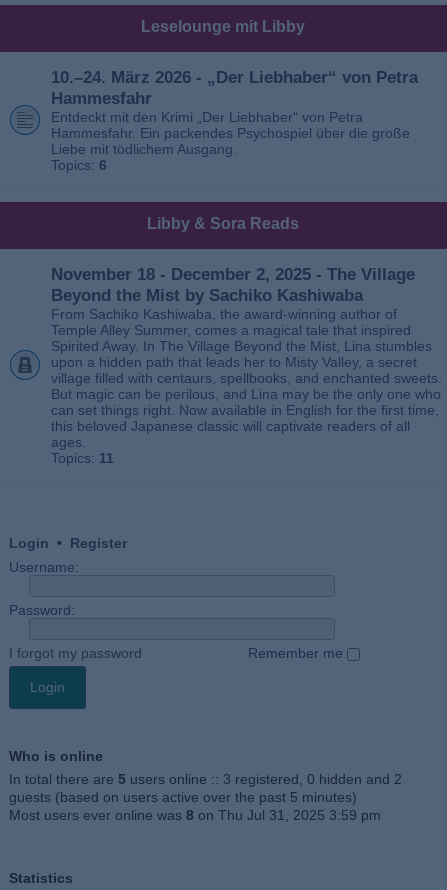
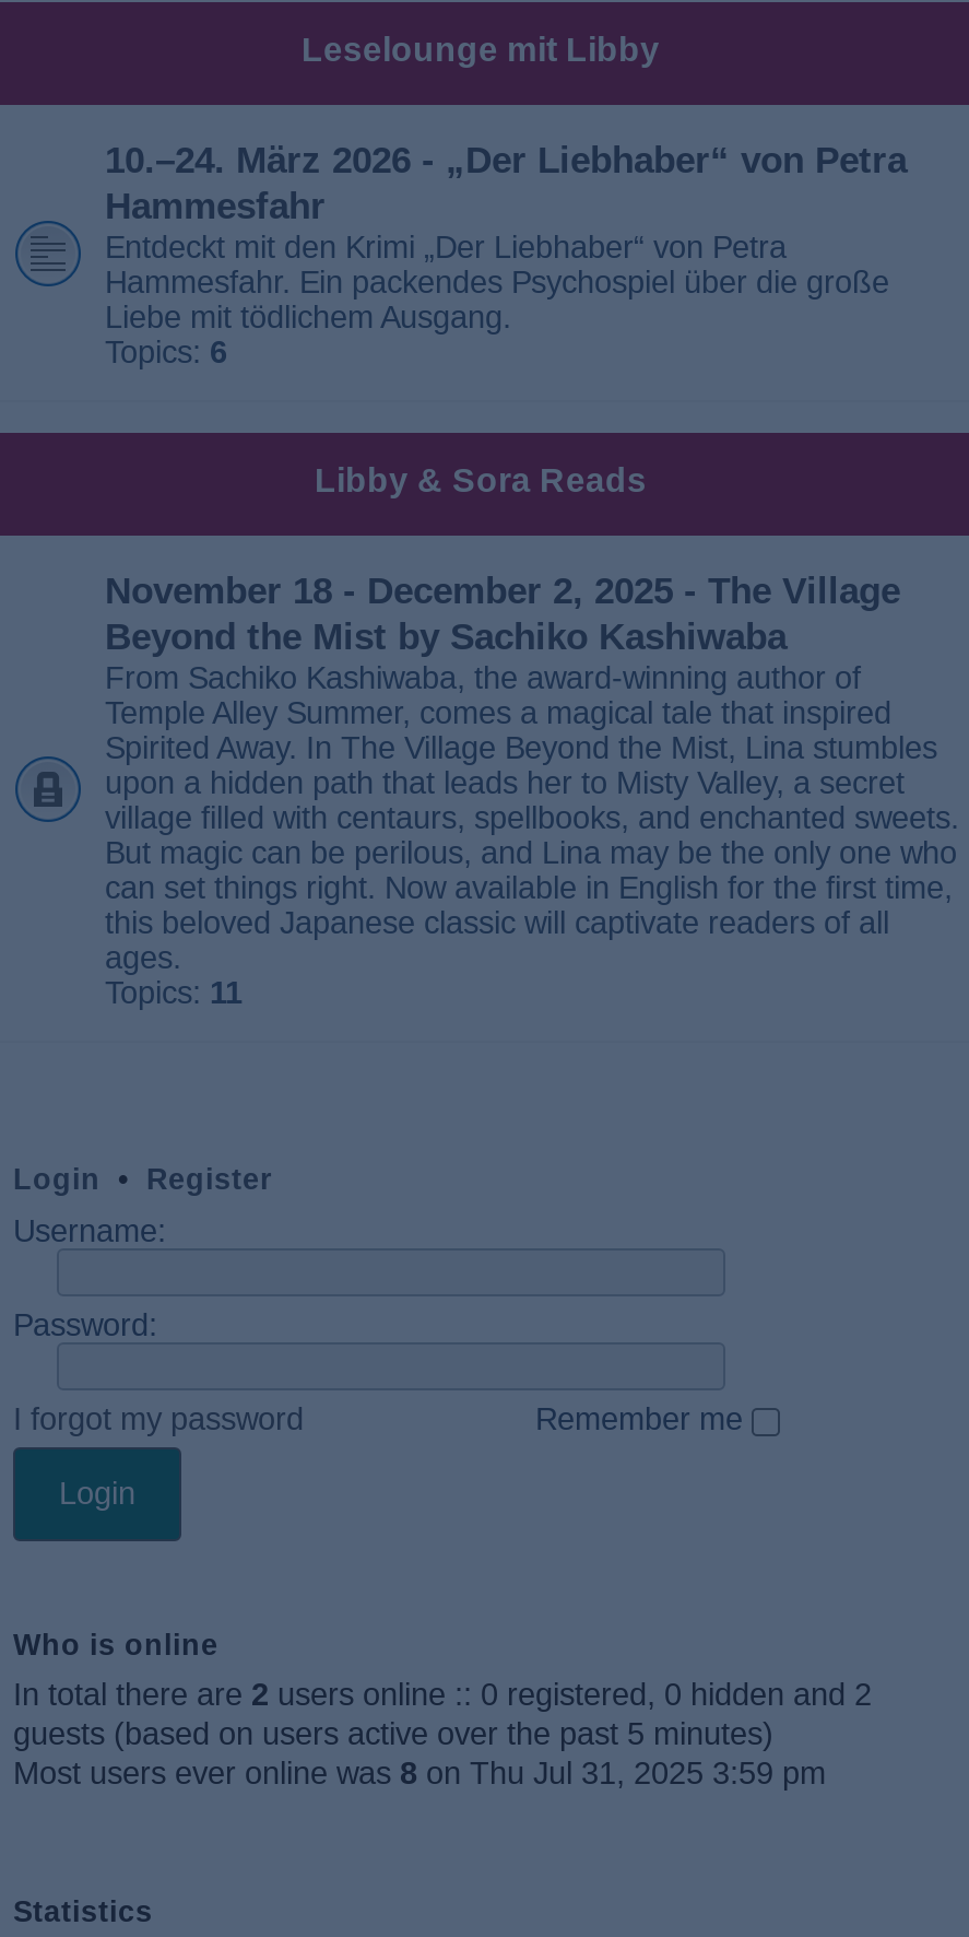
[9,771,402,787] In total there are 5 users online :: 3 registered, 0 hidden and 2 -> [13,1677,872,1712] In total there are 2 users online :: 0 registered, 0 hidden and 2

